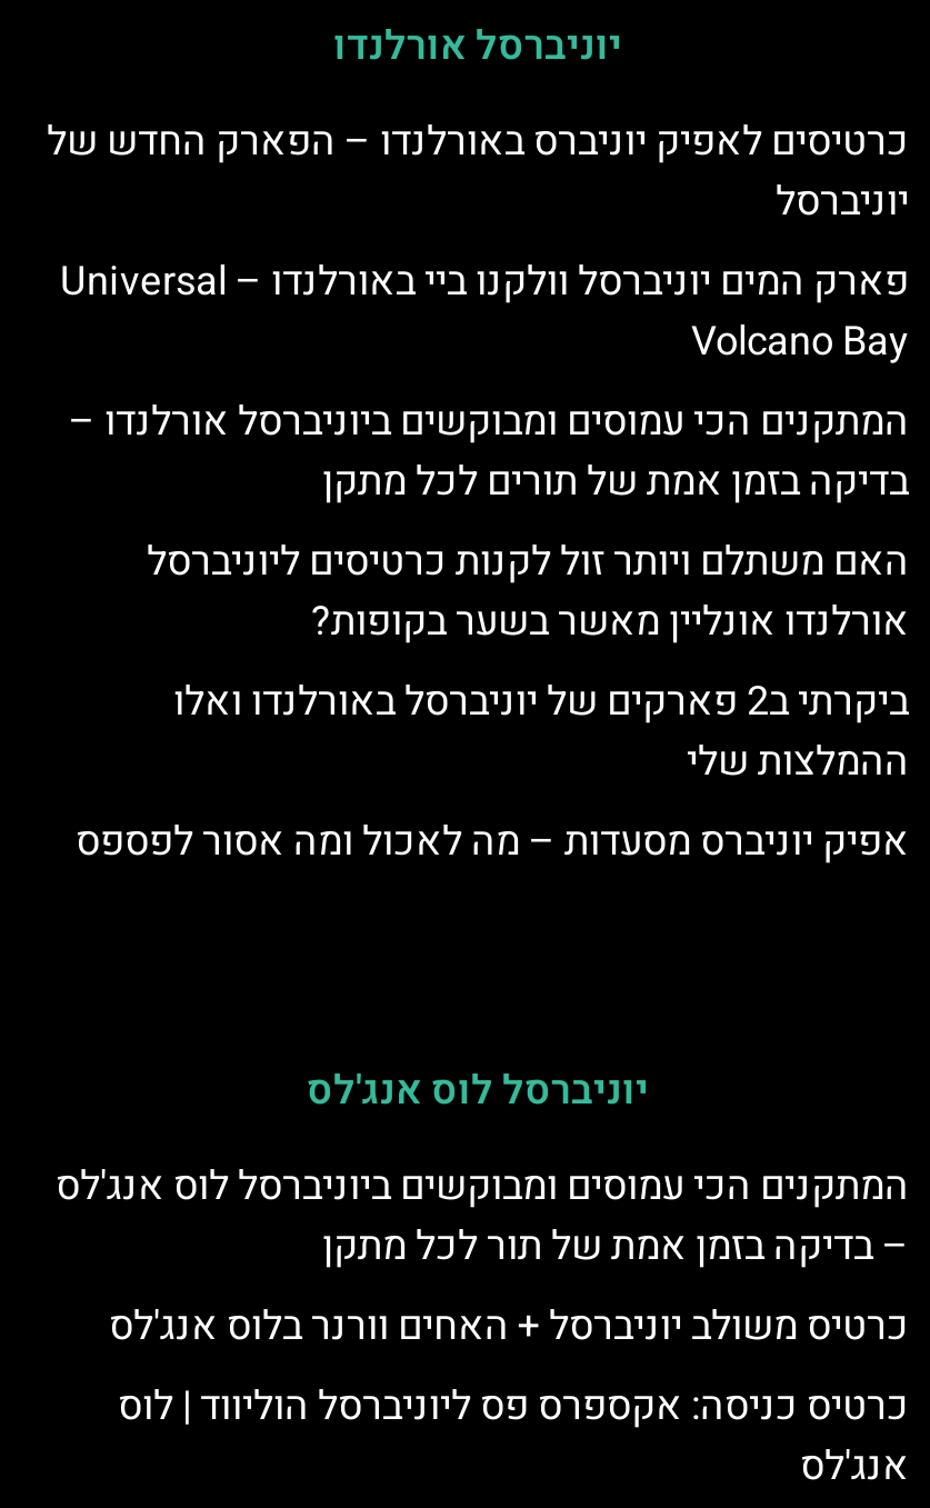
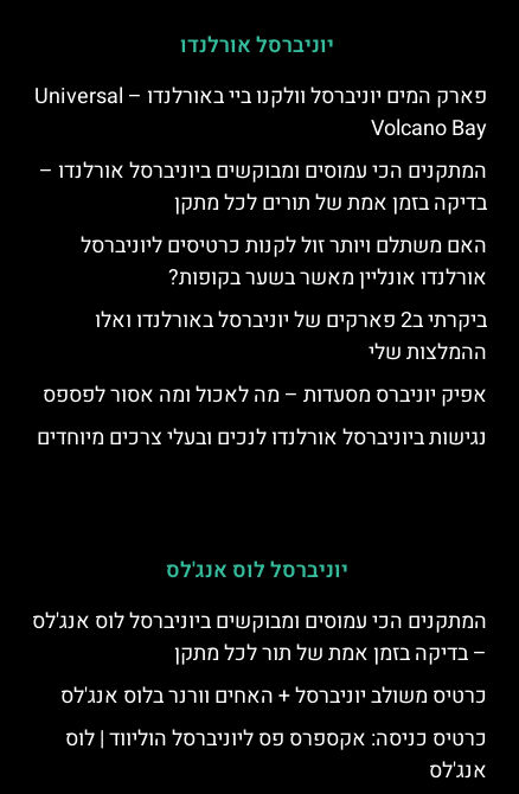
[47,113,909,233] כרטיסים לאפיק יוניברס באורלנדו – הפארק החדש של | יוניברסל -> none
moved [69,313,909,873] -> [39,113,487,412]: Volcano Bay | המתקנים הכי עמוסים ומבוקשים ביוניברסל אורלנדו – | בדיקה בזמן אמת של תורים לכל מתקן | האם משתלם ויותר זול לקנות כרטיסים ליוניברסל | אורלנדו אונליין מאשר בשער בקופות? | ההמלצות שלי | אפיק יוניברס מסעדות – מה לאכול ומה אסור לפספס
none -> [37,422,487,454] נגישות ביוניברסל אורלנדו לנכים ובעלי צרכים מיוחדים

